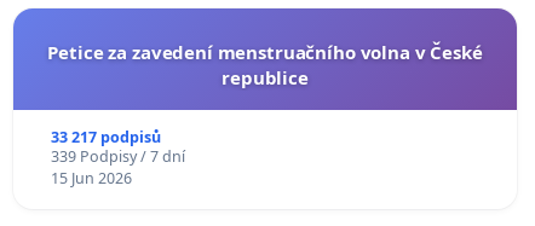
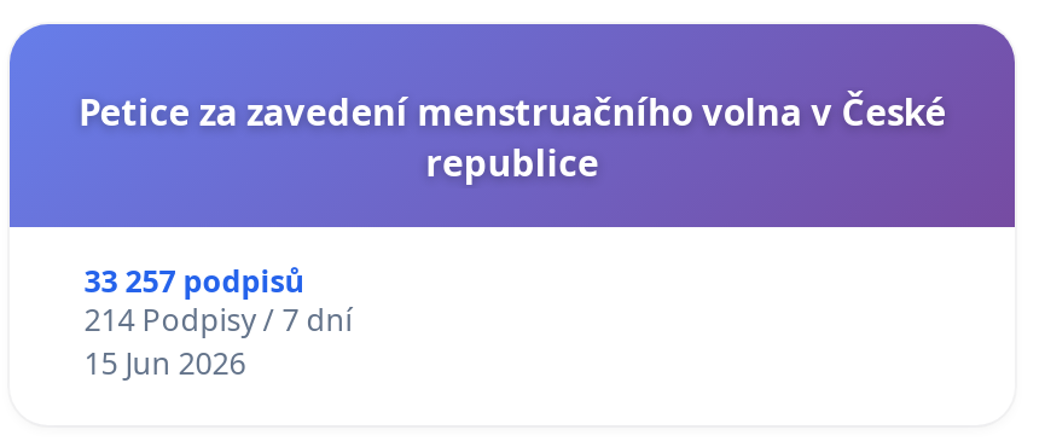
[51,127,161,148] 33 217 podpisů -> [84,260,304,301] 33 257 podpisů
[51,146,185,167] 339 Podpisy / 7 dní -> [84,299,352,340] 214 Podpisy / 7 dní

